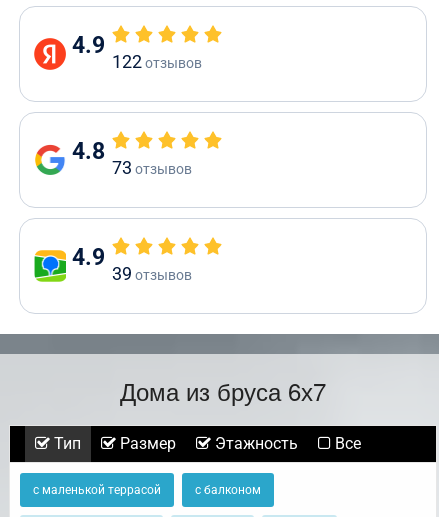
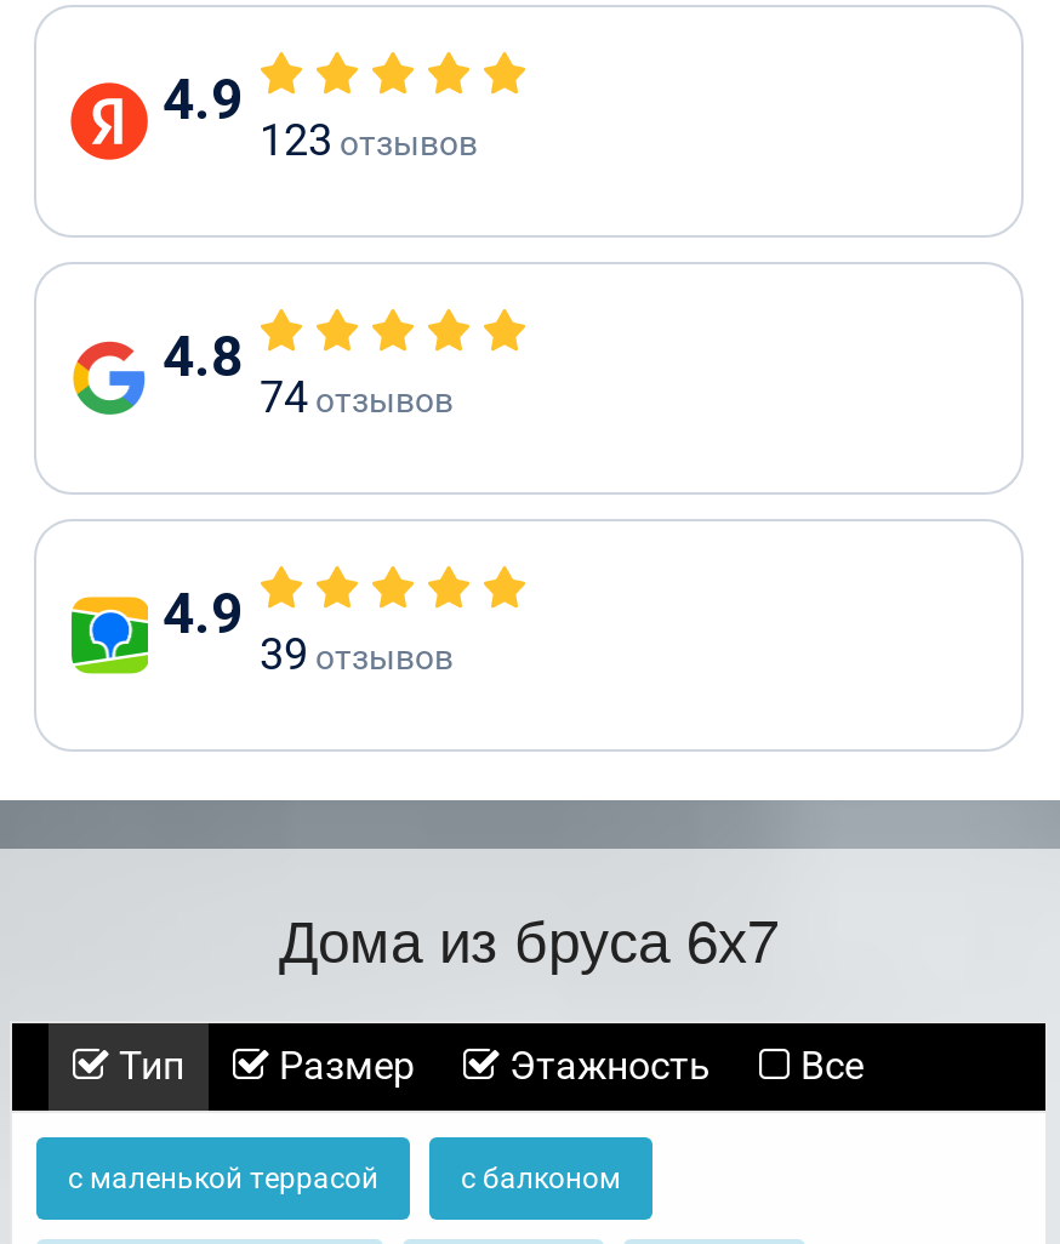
[112,51,202,72] 122 отзывов -> [260,114,478,165] 123 отзывов
[112,157,192,178] 73отзывов -> [260,371,454,422] 74отзывов

